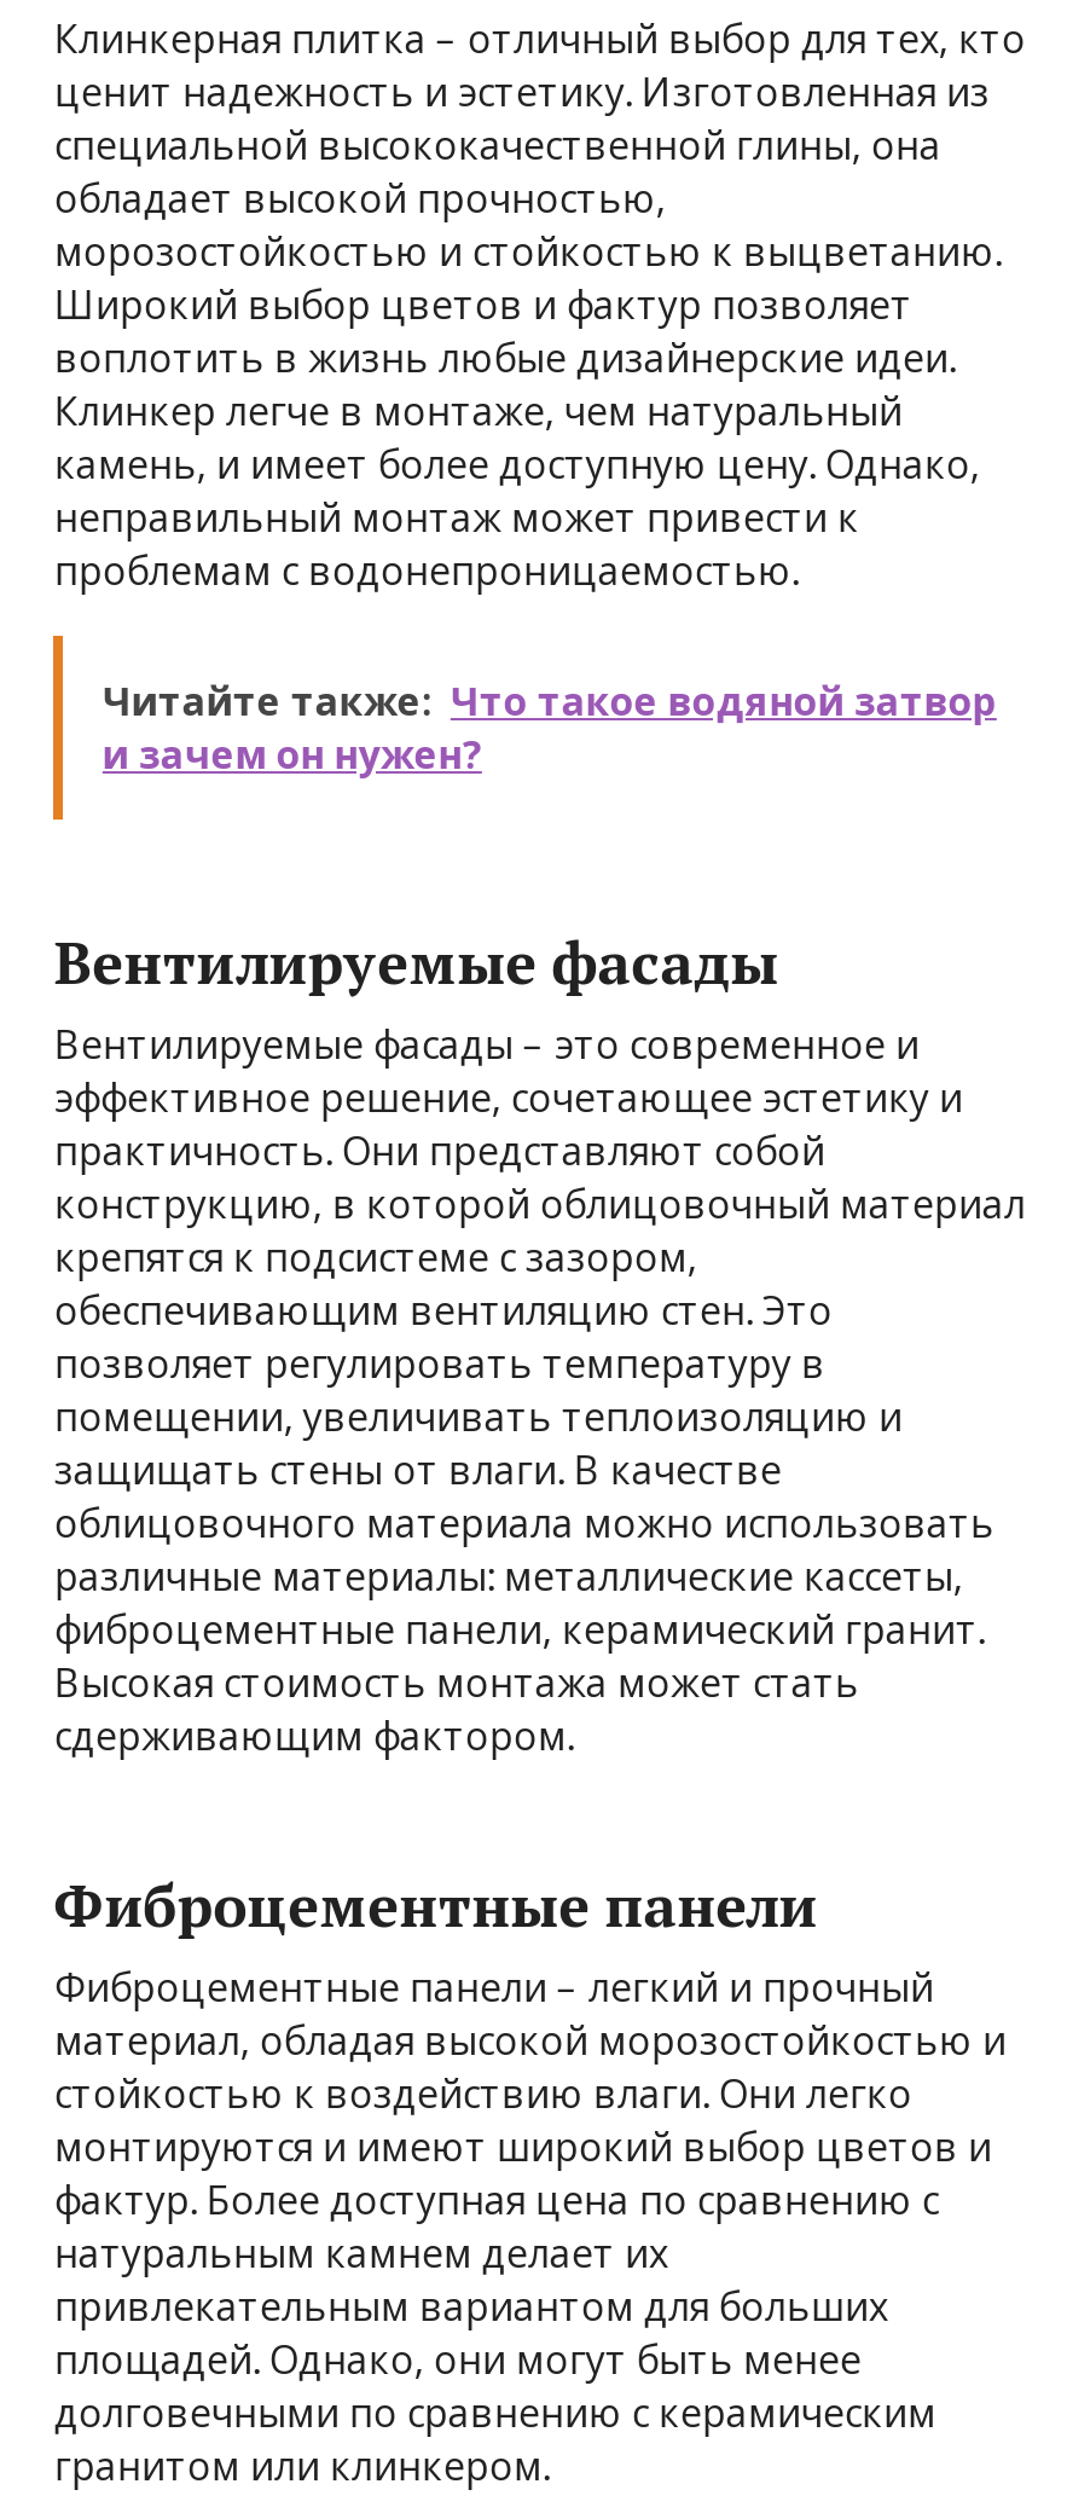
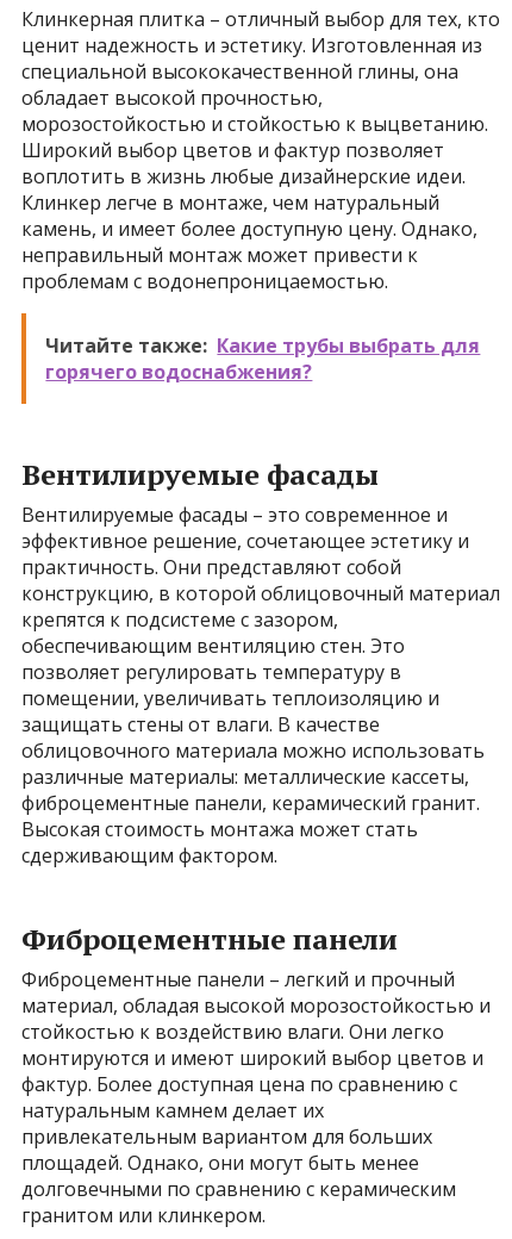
[102,674,997,781] Читайте также: Что такое водяной затвор | и зачем он нужен? -> [46,332,480,385] Читайте также: Какие трубы выбрать для | горячего водоснабжения?

